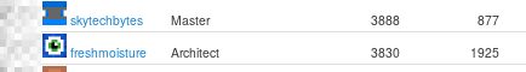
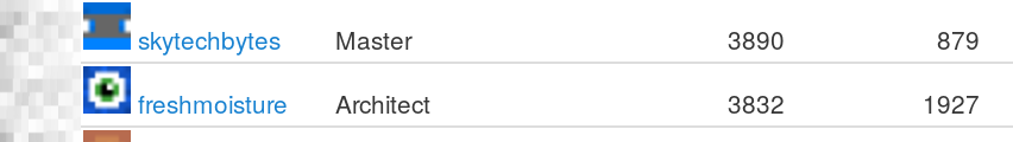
[371,11,400,29] 3888 -> [728,22,785,58] 3890
[478,11,499,29] 877 -> [937,22,980,58] 879
[371,44,400,62] 3830 -> [728,86,785,121] 3832
[470,44,499,62] 1925 -> [923,86,980,121] 1927

